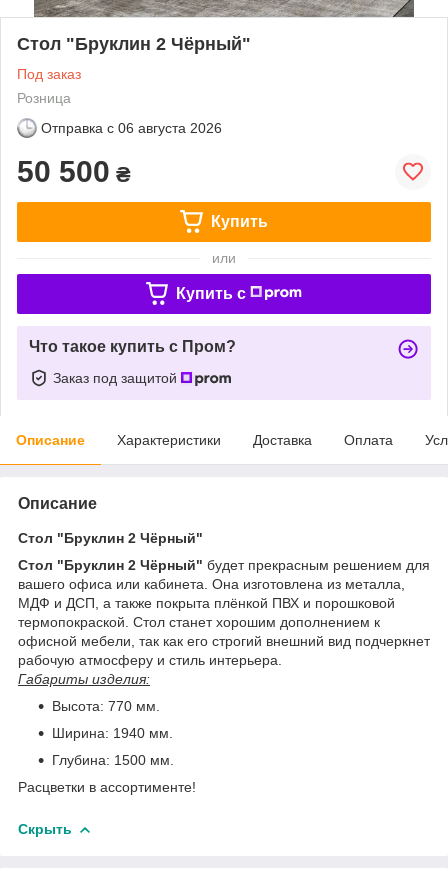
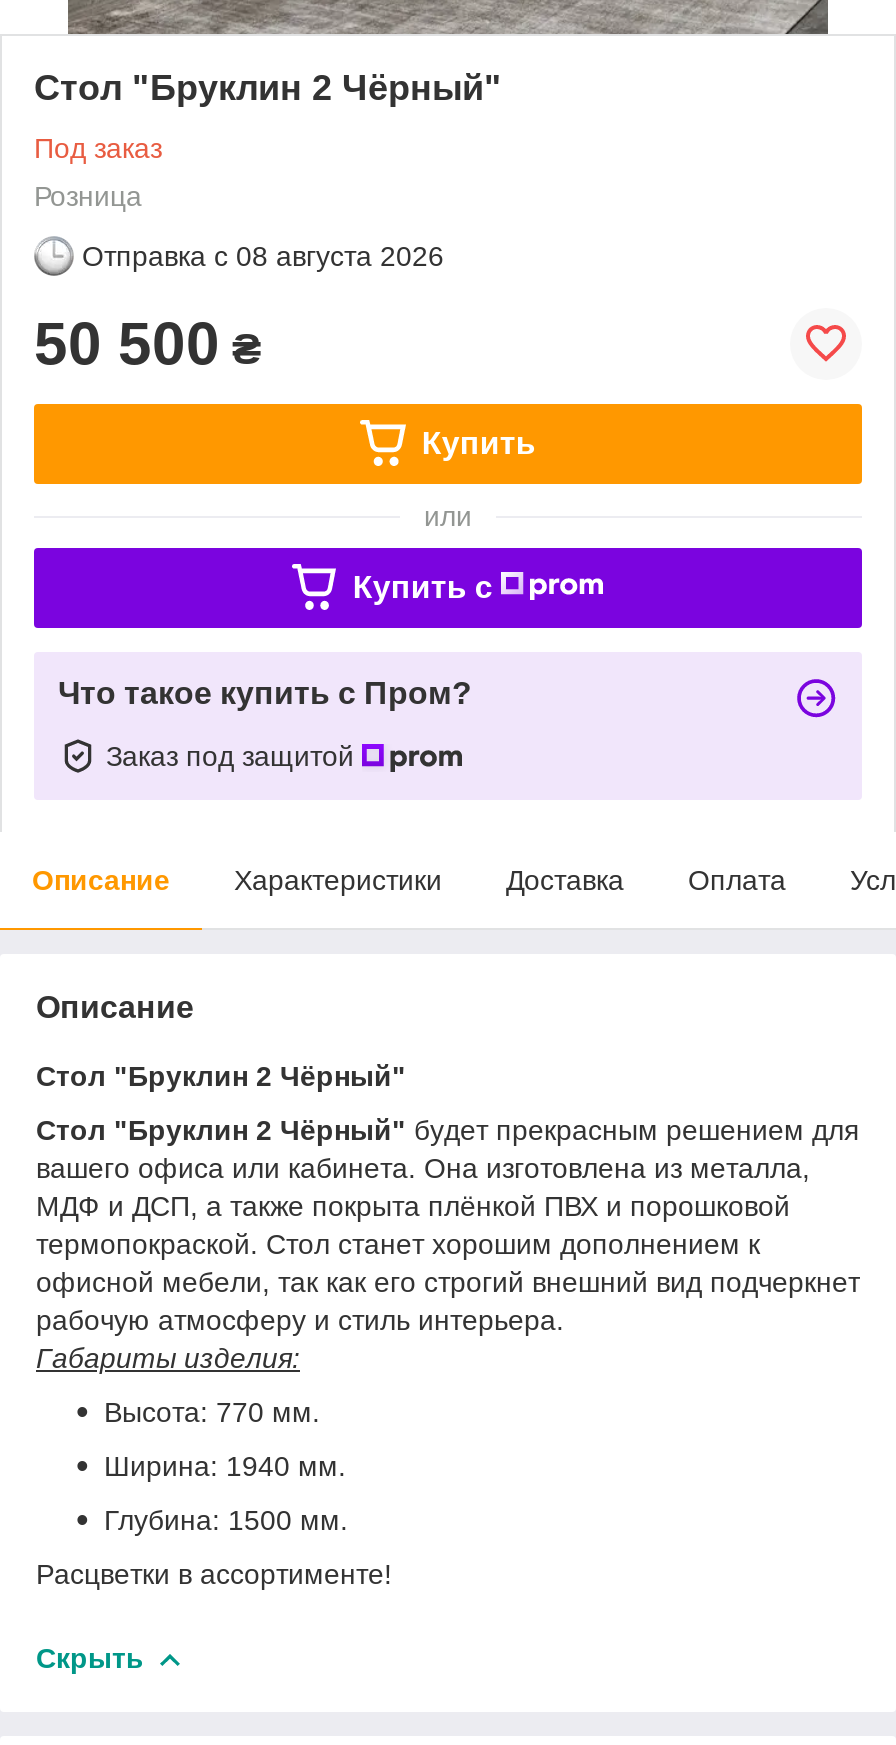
[41,120,222,136] Отправка с 06 августа 2026 -> [82,240,444,272] Отправка с 08 августа 2026

